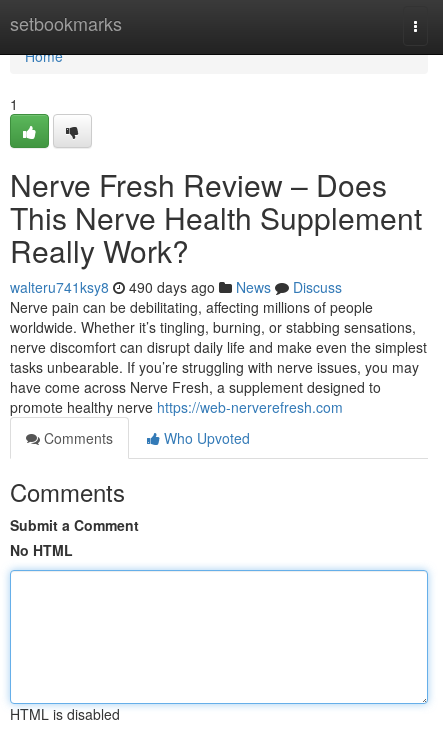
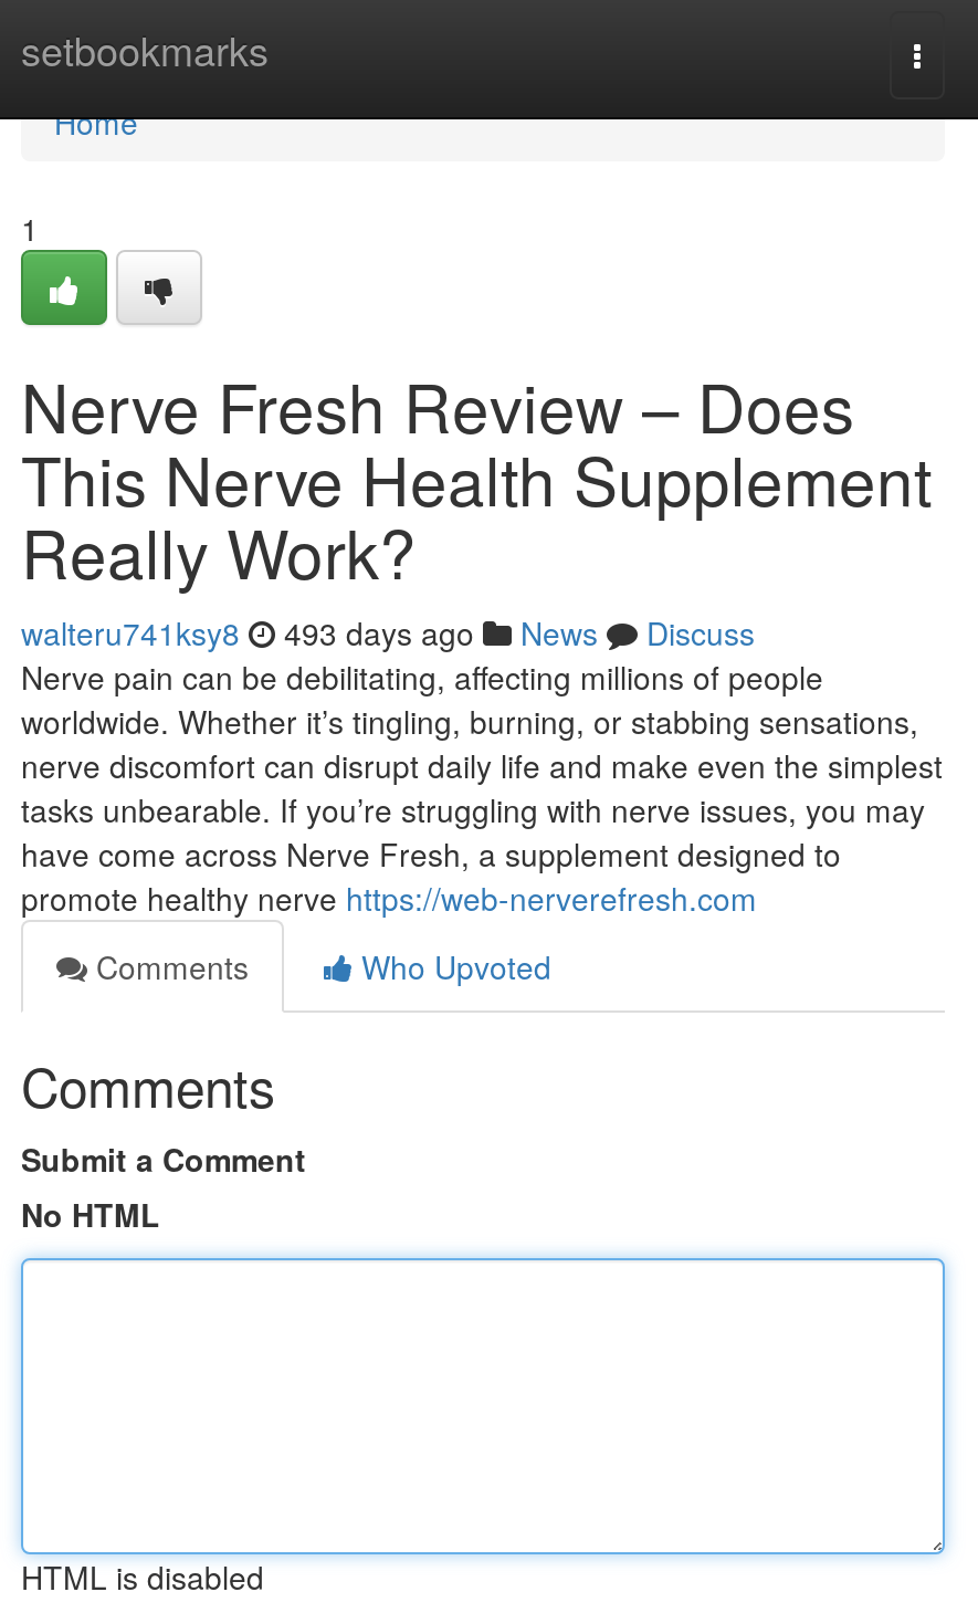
[10,277,342,297] walteru741ksy8 490 days ago News Discuss -> [21,610,755,654] walteru741ksy8 493 days ago News Discuss

